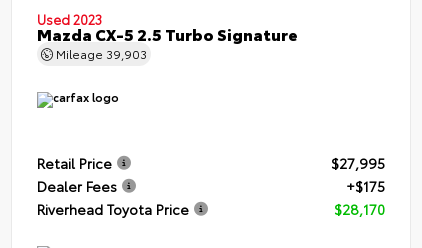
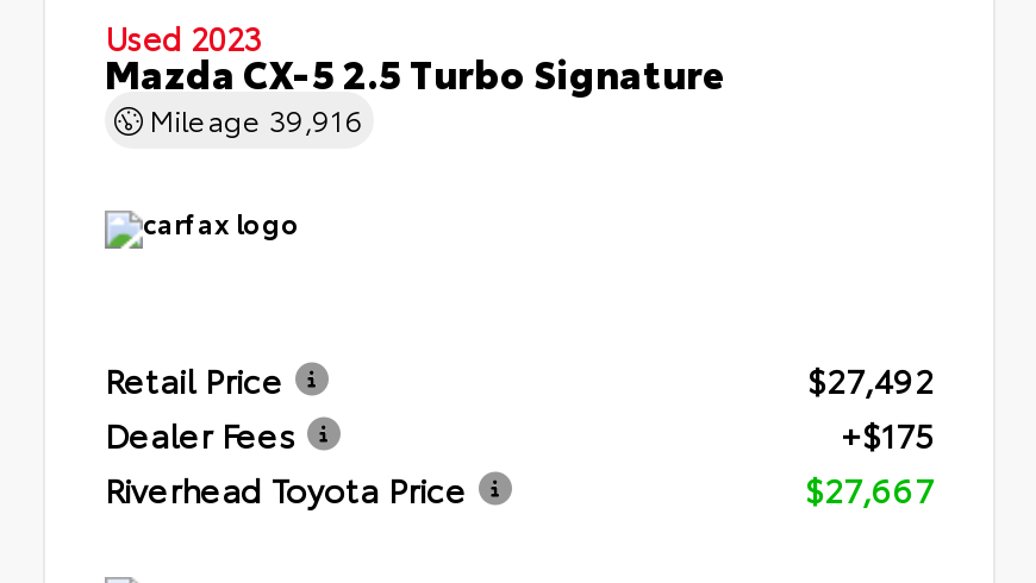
[53,44,147,61] Mileage 39,903 -> [143,99,364,139] Mileage 39,916
[331,153,385,173] $27,995 -> [807,357,934,404] $27,492
[334,199,385,219] $28,170 -> [805,466,934,514] $27,667

